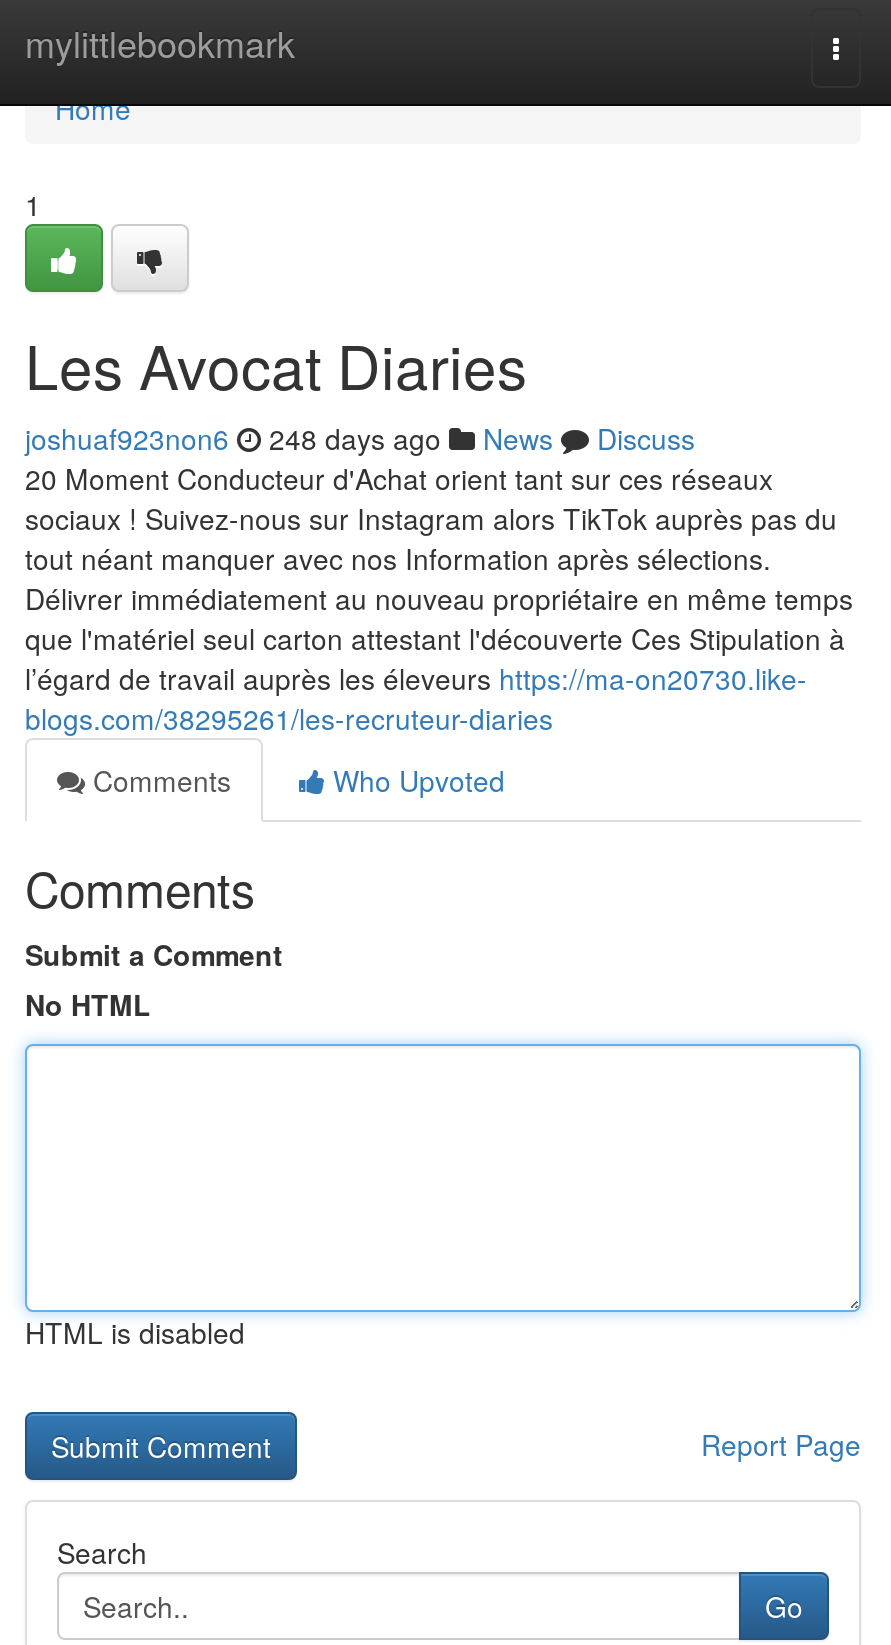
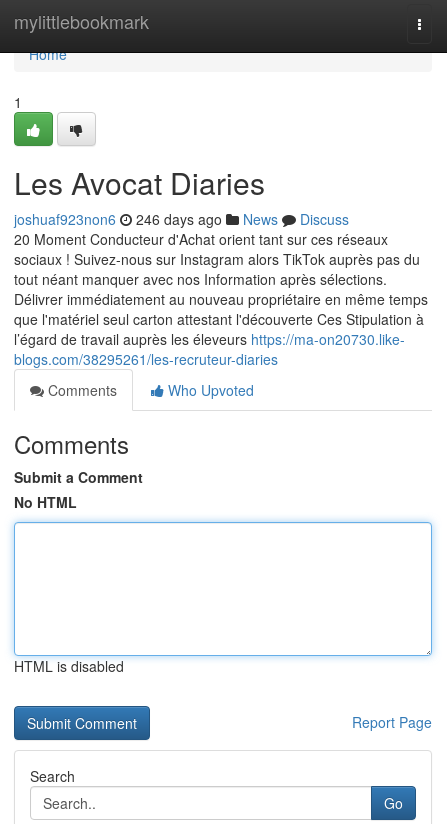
[25,418,695,458] joshuaf923non6 248 days ago News Discuss -> [14,209,349,229] joshuaf923non6 246 days ago News Discuss

